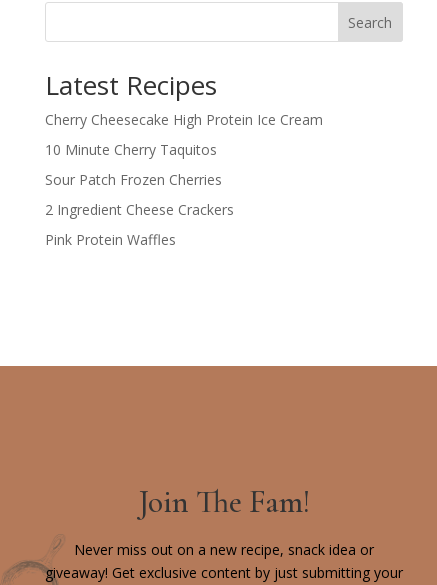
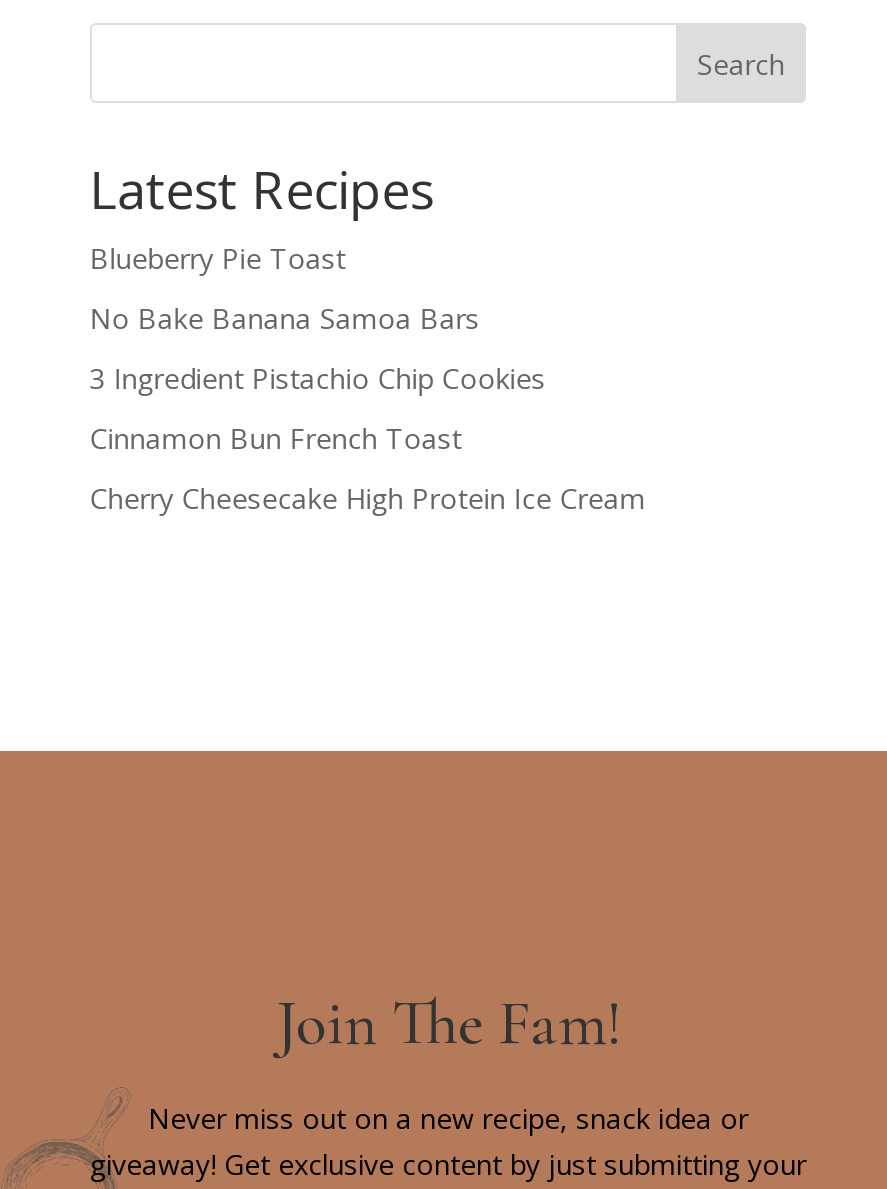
none -> [90,239,546,457] Blueberry Pie Toast | No Bake Banana Samoa Bars | 3 Ingredient Pistachio Chip Cookies | Cinnamon Bun French Toast
moved [45,110,323,129] -> [90,479,646,517]: Cherry Cheesecake High Protein Ice Cream
[45,140,234,249] 10 Minute Cherry Taquitos | Sour Patch Frozen Cherries | 2 Ingredient Cheese Crackers | Pink Protein Waffles -> none

